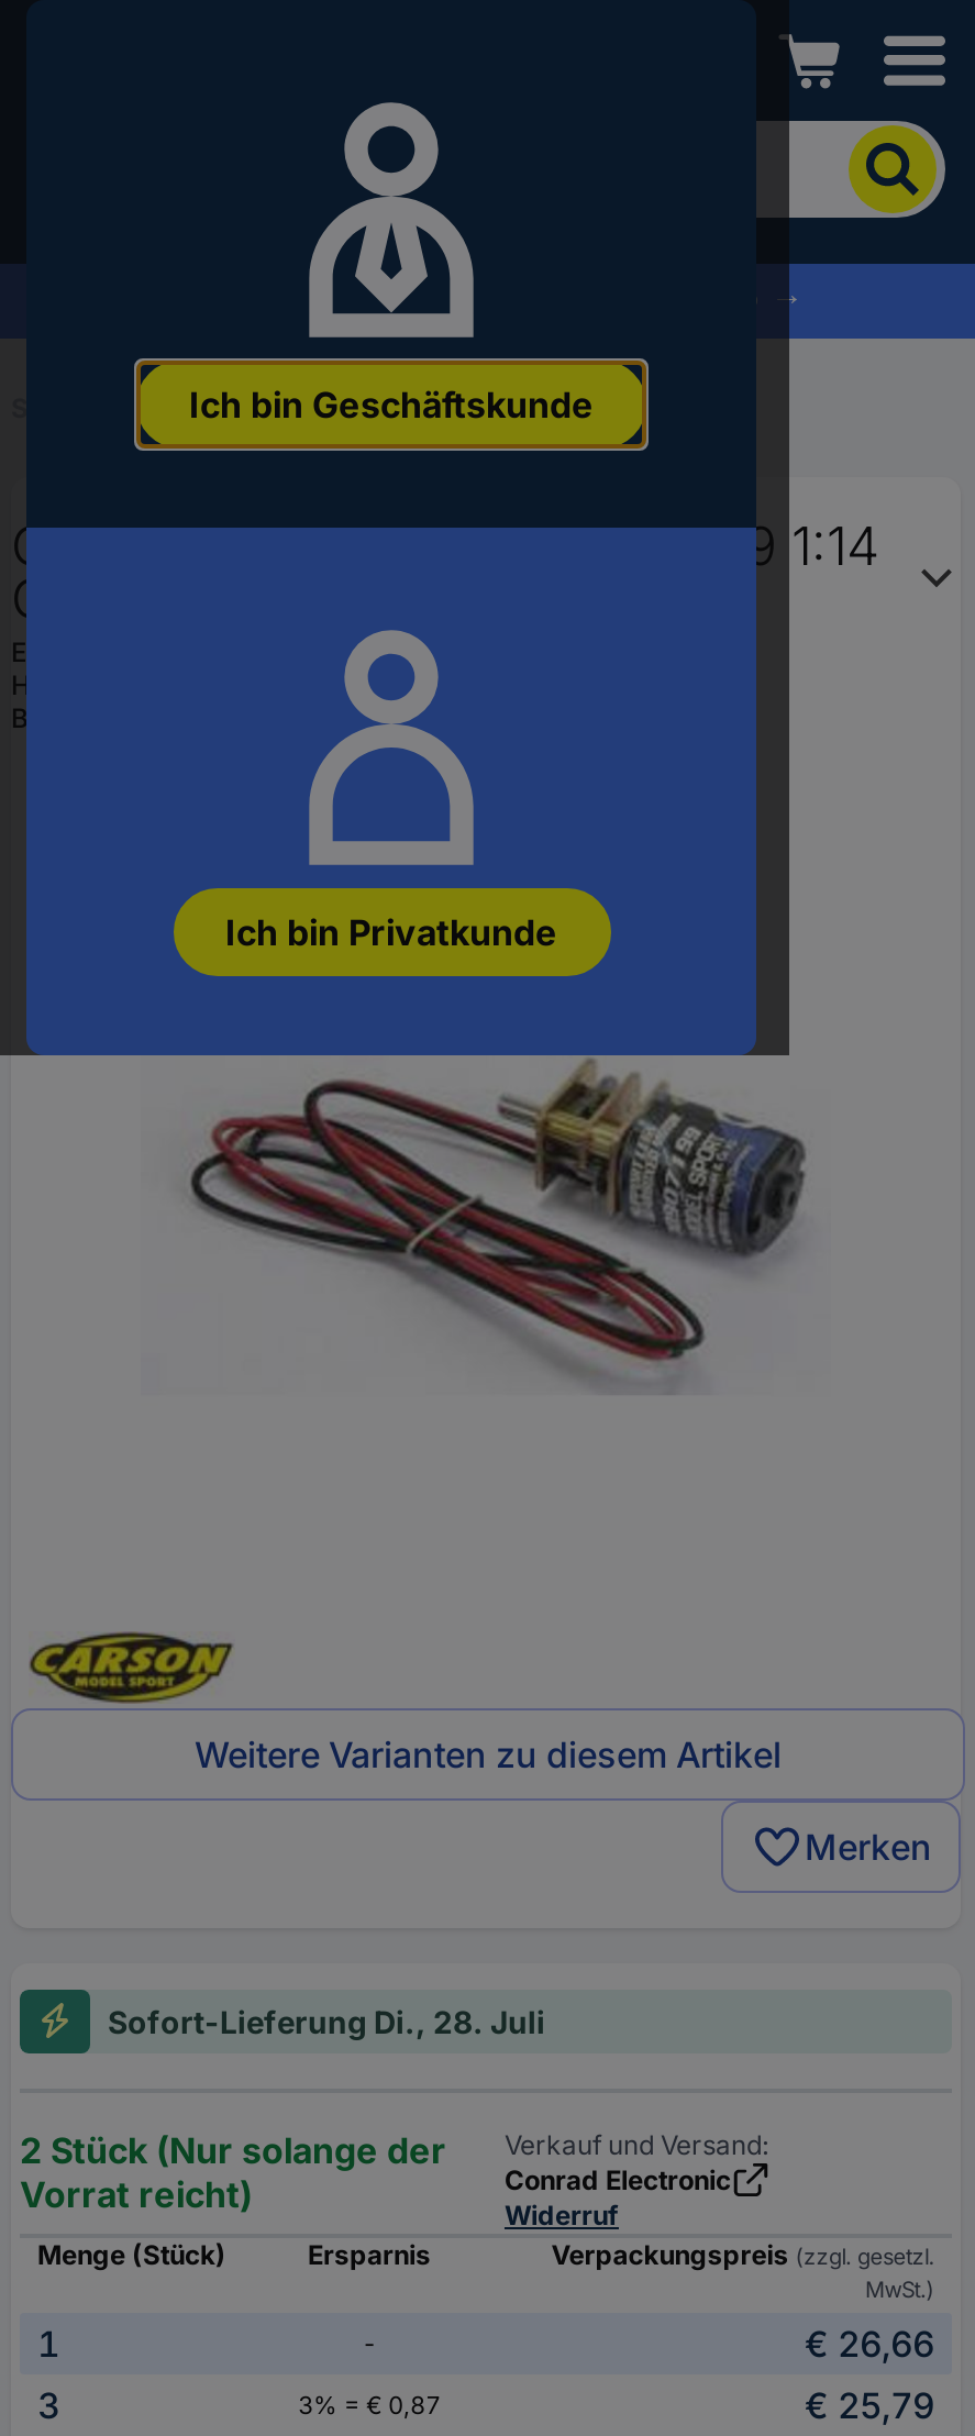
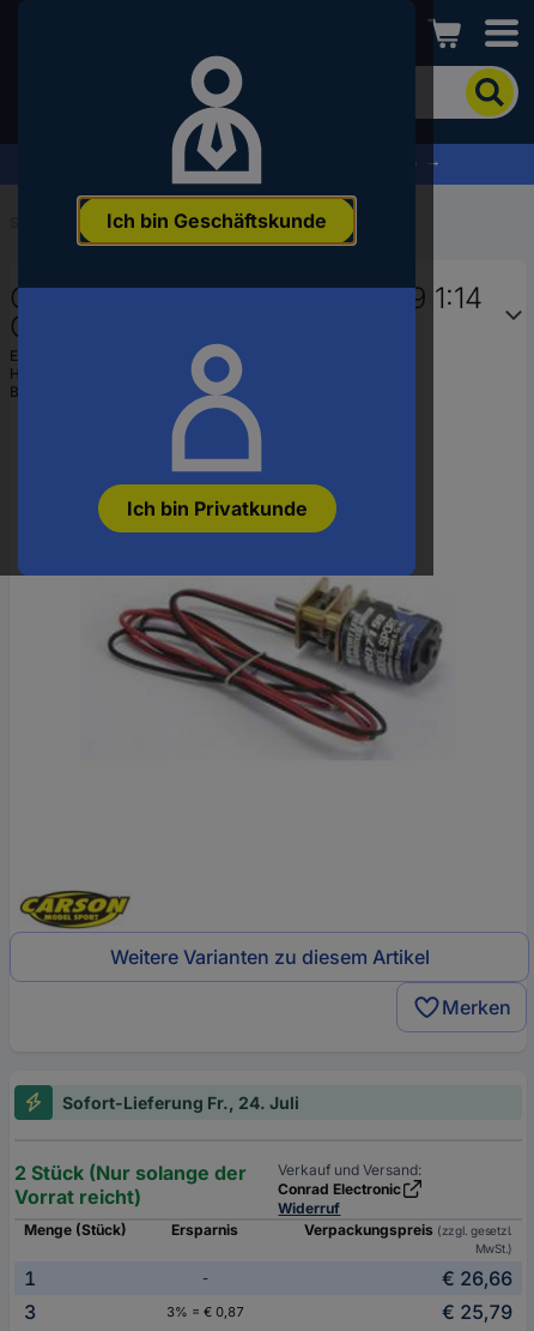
[108,2002,545,2040] Sofort-Lieferung Di., 28. Juli -> [62,1092,299,1113] Sofort-Lieferung Fr., 24. Juli

